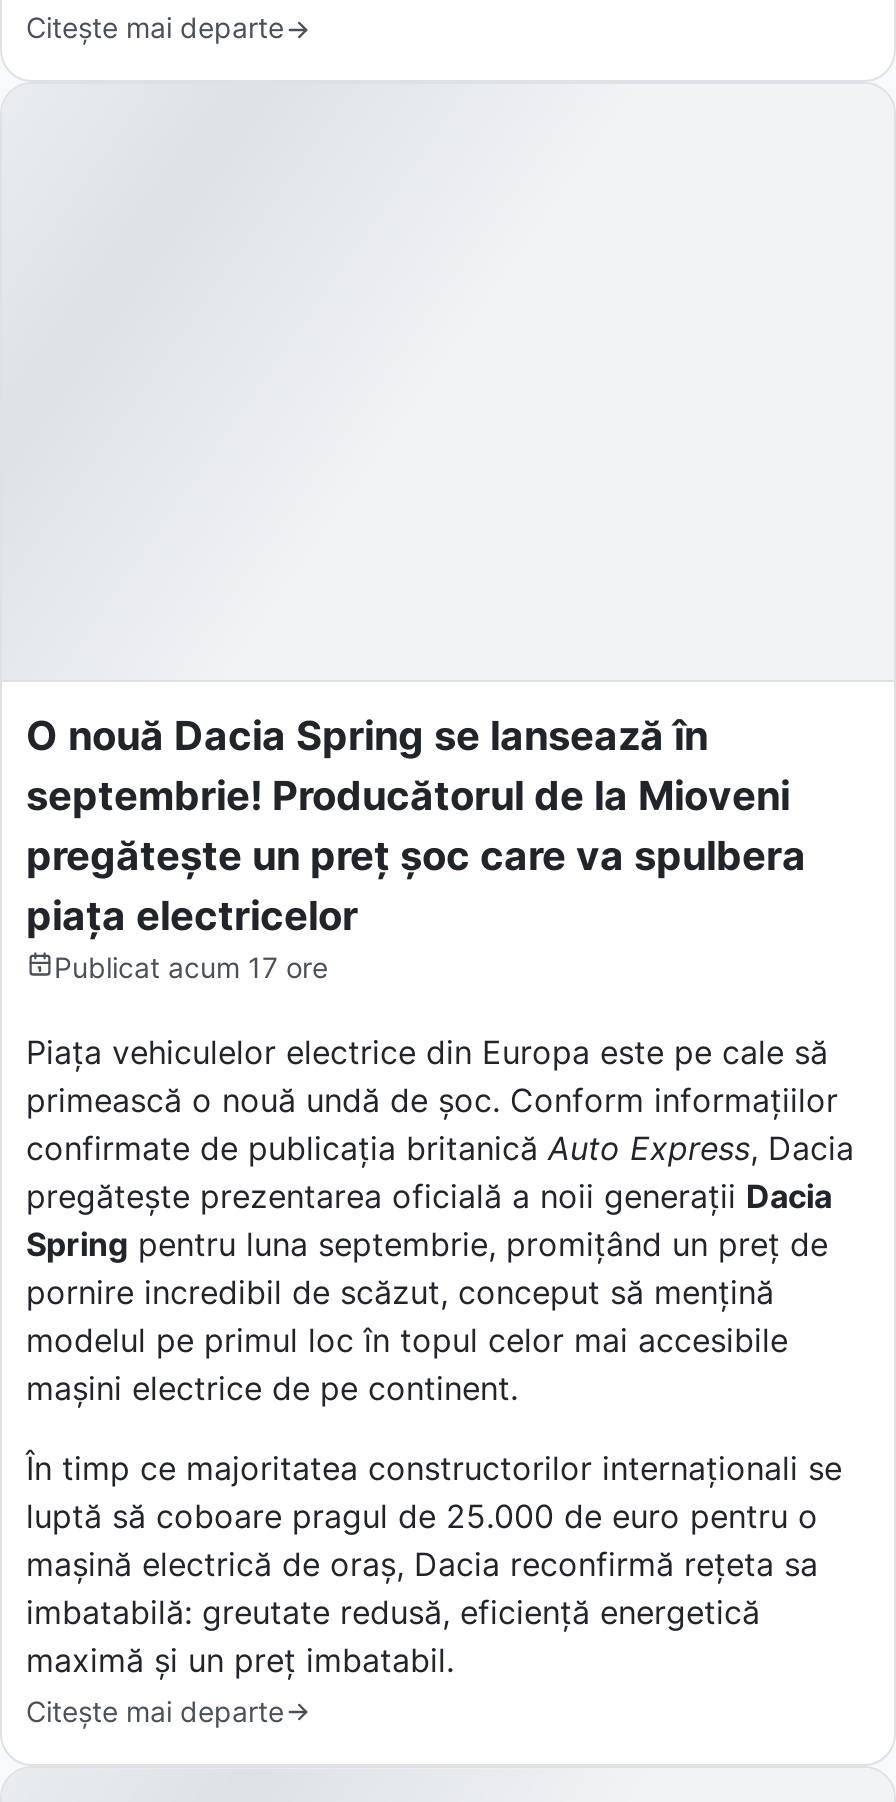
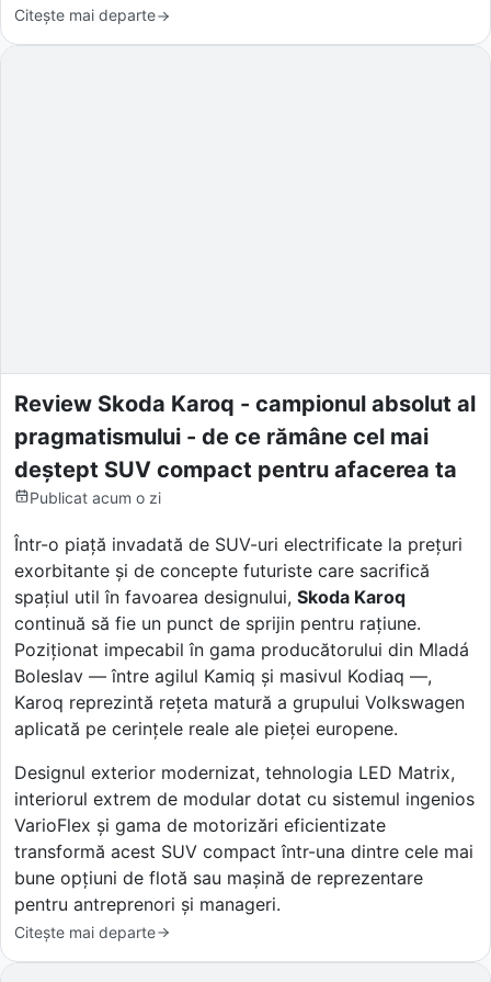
[26,711,806,983] O nouă Dacia Spring se lansează în | septembrie! Producătorul de la Mioveni | pregătește un preț șoc care va spulbera | piața electricelor | Publicat acum 17 ore -> [14,390,476,506] Review Skoda Karoq - campionul absolut al | pragmatismului - de ce rămâne cel mai | deștept SUV compact pentru afacerea ta | Publicat acum o zi
[26,1031,854,1407] Piața vehiculelor electrice din Europa este pe cale să | primească o nouă undă de șoc. Conform informațiilor | confirmate de publicația britanică Auto Express, Dacia | pregătește prezentarea oficială a noii generații Dacia | Spring pentru luna septembrie, promițând un preț de | pornire incredibil de scăzut, conceput să mențină | modelul pe primul loc în topul celor mai accesibile | mașini electrice de pe continent. -> [14,533,469,739] Într-o piață invadată de SUV-uri electrificate la prețuri | exorbitante și de concepte futuriste care sacrifică | spațiul util în favoarea designului, Skoda Karoq | continuă să fie un punct de sprijin pentru rațiune. | Poziționat impecabil în gama producătorului din Mladá | Boleslav — între agilul Kamiq și masivul Kodiaq —, | Karoq reprezintă rețeta matură a grupului Volkswagen | aplicată pe cerințele reale ale pieței europene.
[26,1447,842,1679] În timp ce majoritatea constructorilor internaționali se | luptă să coboare pragul de 25.000 de euro pentru o | mașină electrică de oraș, Dacia reconfirmă rețeta sa | imbatabilă: greutate redusă, eficiență energetică | maximă și un preț imbatabil. -> [14,761,475,915] Designul exterior modernizat, tehnologia LED Matrix, | interiorul extrem de modular dotat cu sistemul ingenios | VarioFlex și gama de motorizări eficientizate | transformă acest SUV compact într-una dintre cele mai | bune opțiuni de flotă sau mașină de reprezentare | pentru antreprenori și manageri.

